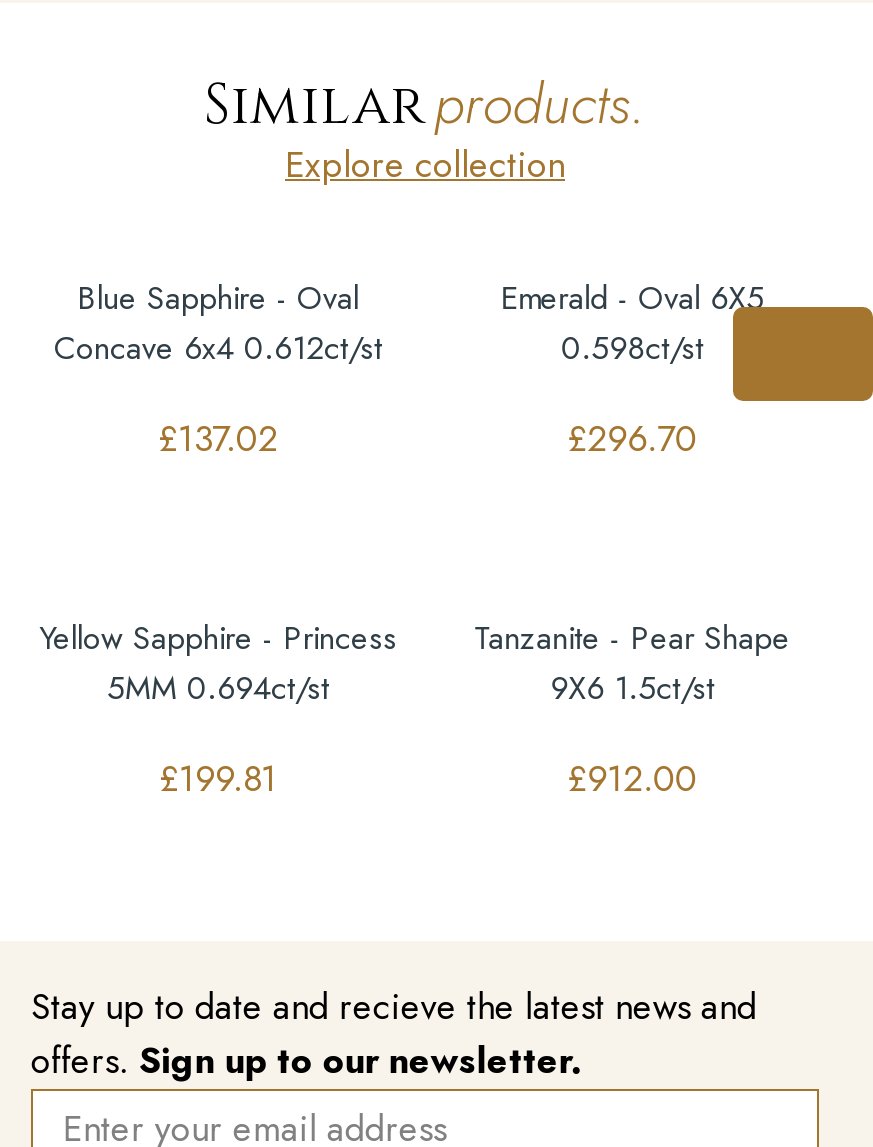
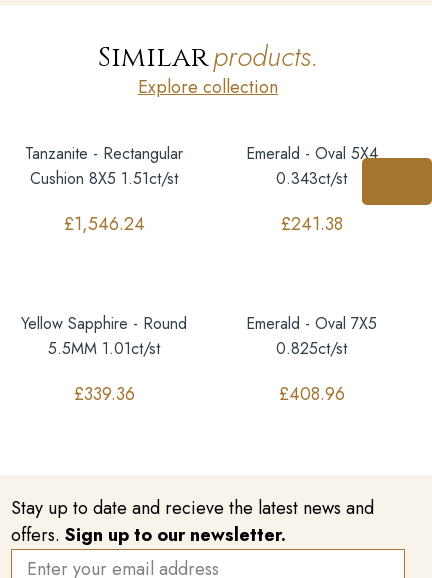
[54,274,382,370] Blue Sapphire - Oval | Concave 6x4 0.612ct/st -> [25,142,183,190] Tanzanite - Rectangular | Cushion 8X5 1.51ct/st
[500,274,764,370] Emerald - Oval 6X5 | 0.598ct/st -> [246,142,378,190] Emerald - Oval 5X4 | 0.343ct/st
[158,412,278,464] £137.02 -> [64,211,145,237] £1,546.24
[567,412,697,464] £296.70 -> [281,211,343,237] £241.38
[39,615,397,711] Yellow Sapphire - Princess | 5MM 0.694ct/st -> [21,312,187,360] Yellow Sapphire - Round | 5.5MM 1.01ct/st
[474,615,790,711] Tanzanite - Pear Shape | 9X6 1.5ct/st -> [246,312,377,360] Emerald - Oval 7X5 | 0.825ct/st
[159,753,277,805] £199.81 -> [74,381,135,407] £339.36
[567,753,697,805] £912.00 -> [279,381,345,407] £408.96

